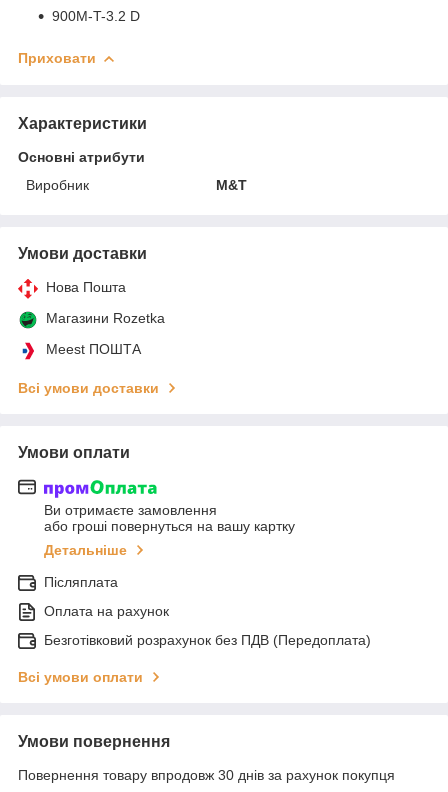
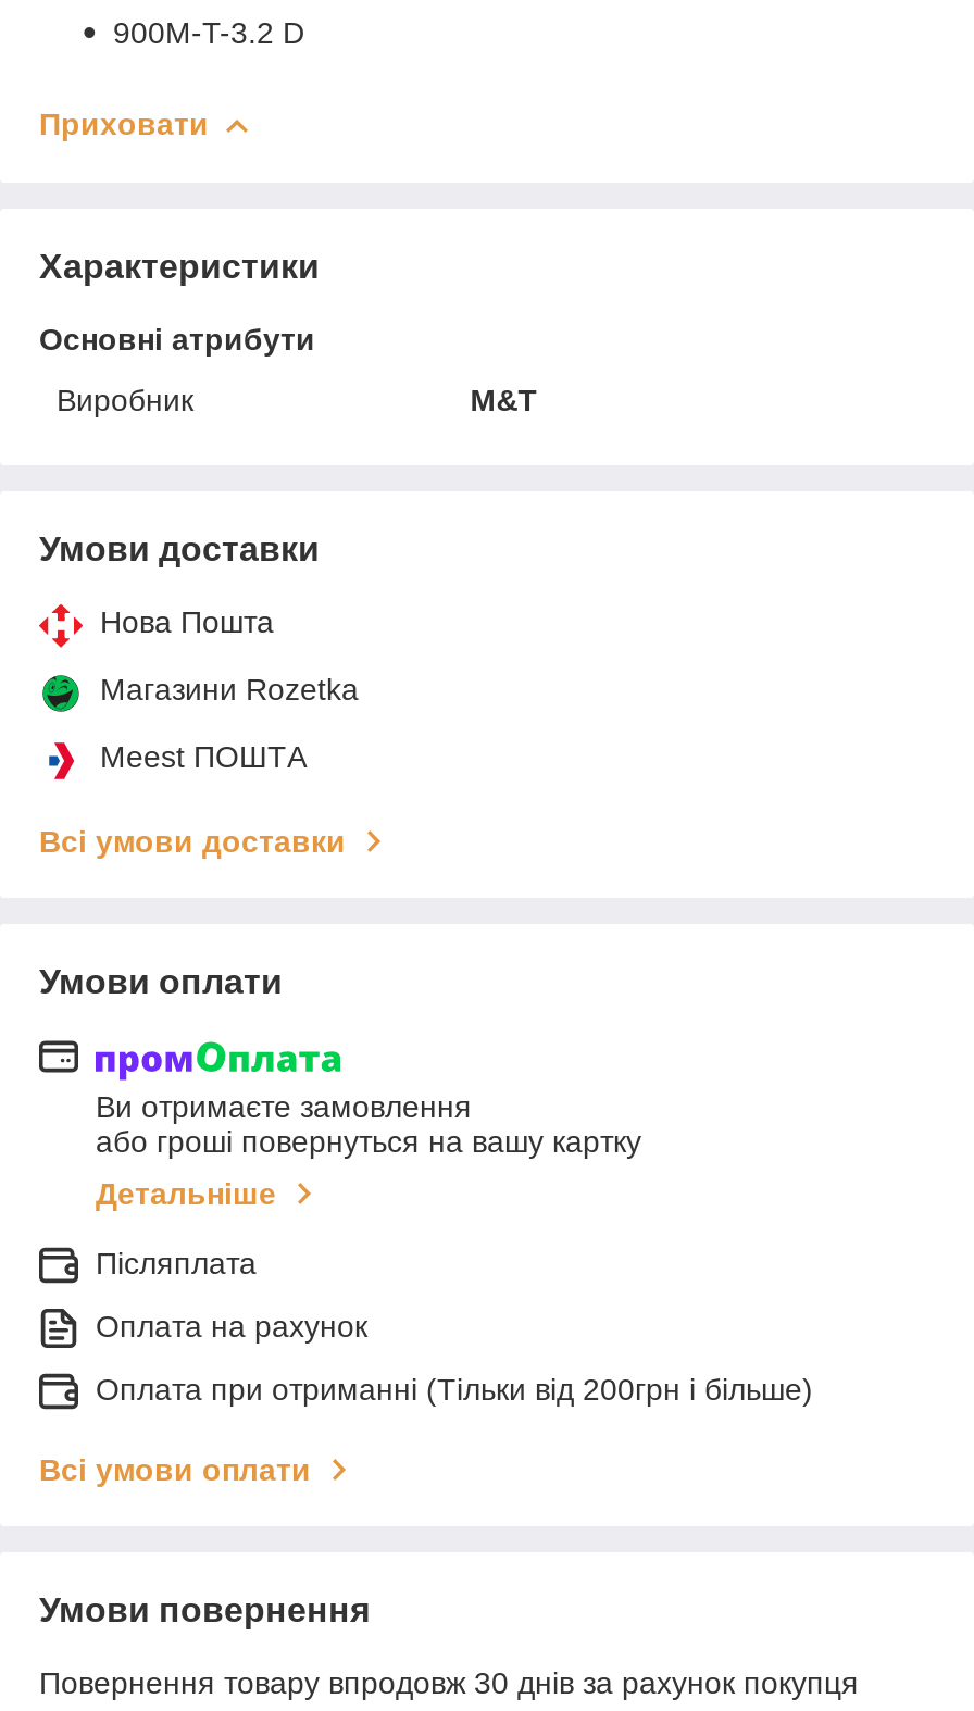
[44,632,371,648] Безготівковий розрахунок без ПДВ (Передоплата) -> [96,1372,813,1407] Оплата при отриманні (Тільки від 200грн і більше)

